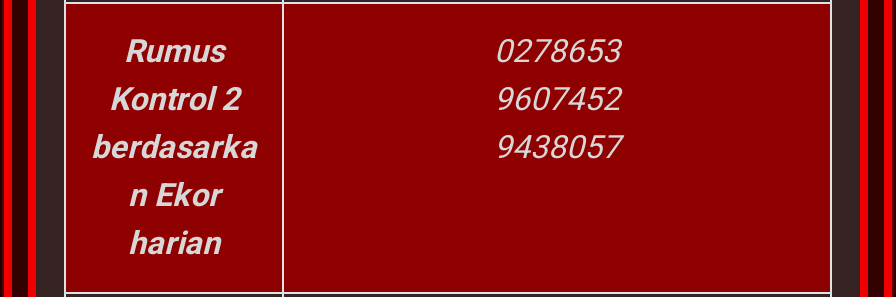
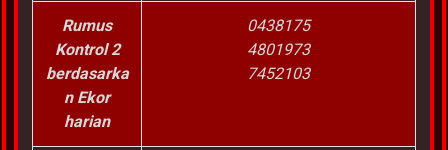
[494,32,620,70] 0278653 -> [247,16,310,35] 0438175
[494,80,620,118] 9607452 -> [247,40,310,59] 4801973
[494,128,620,166] 9438057 -> [247,64,310,83] 7452103

